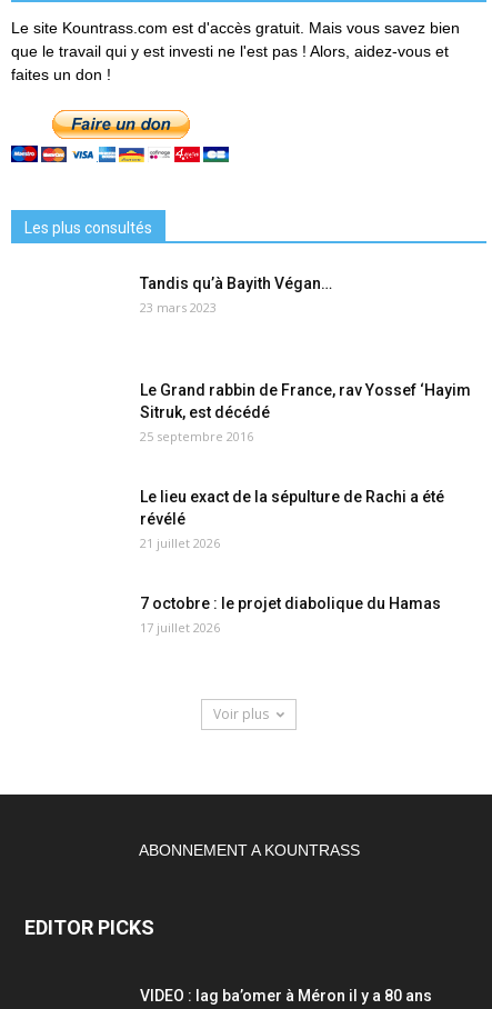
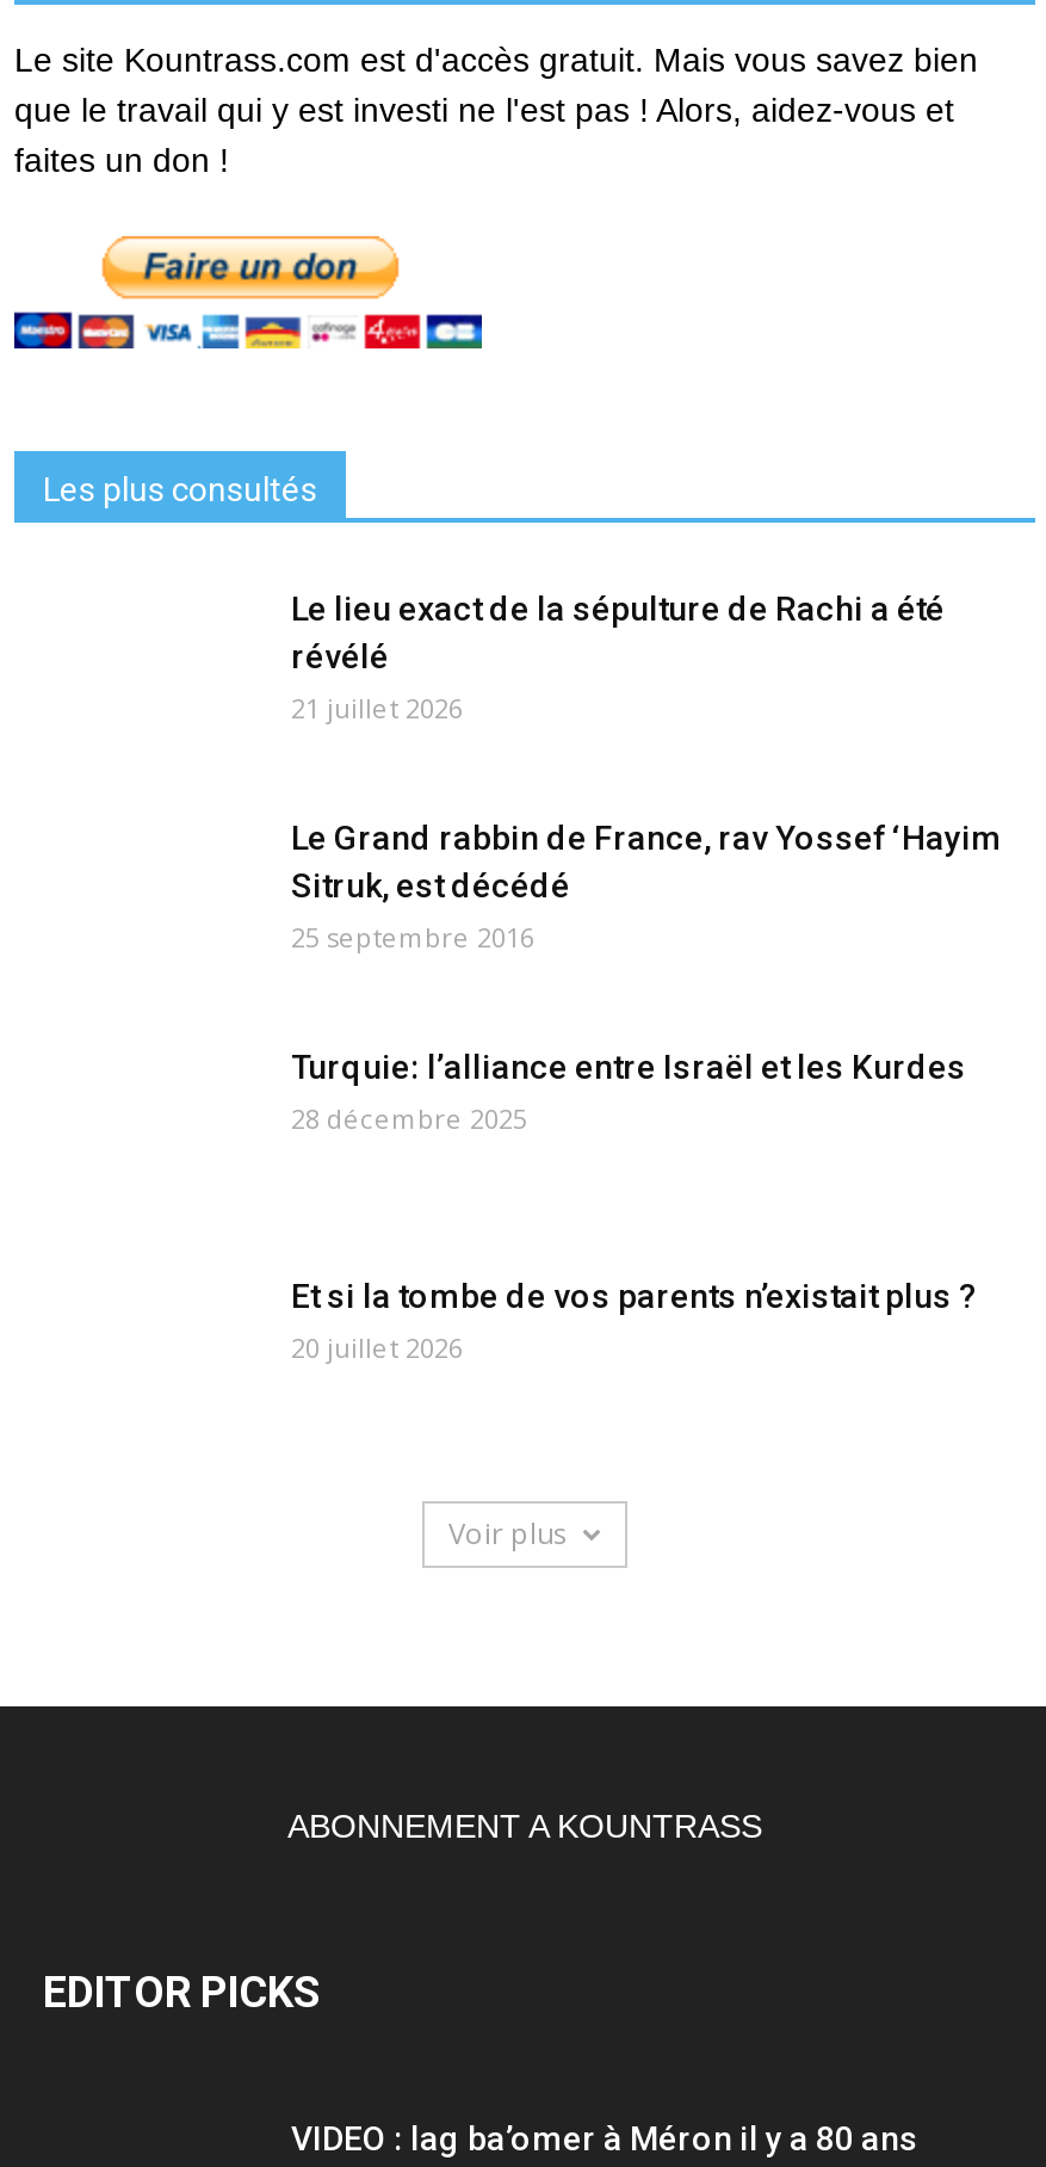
[140,274,332,316] Tandis qu’à Bayith Végan… | 23 mars 2023 -> none
none -> [291,1048,966,1136] Turquie: l’alliance entre Israël et les Kurdes | 28 décembre 2025
moved [140,488,444,551] -> [291,589,945,726]: Le lieu exact de la sépulture de Rachi a été | révélé | 21 juillet 2026
[140,595,441,636] 7 octobre : le projet diabolique du Hamas | 17 juillet 2026 -> [291,1277,978,1365] Et si la tombe de vos parents n’existait plus ? | 20 juillet 2026

